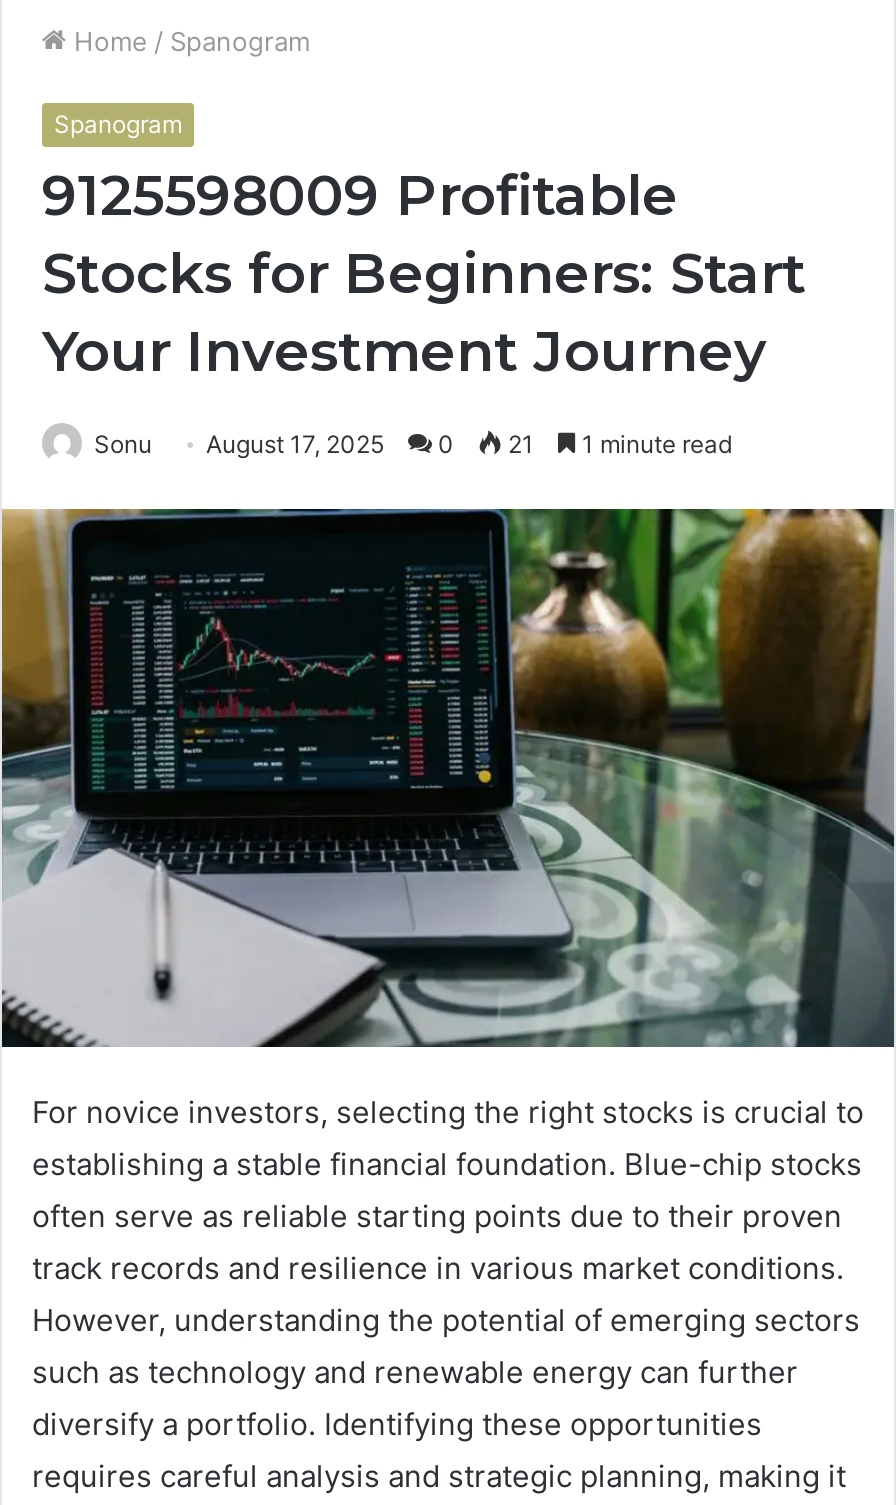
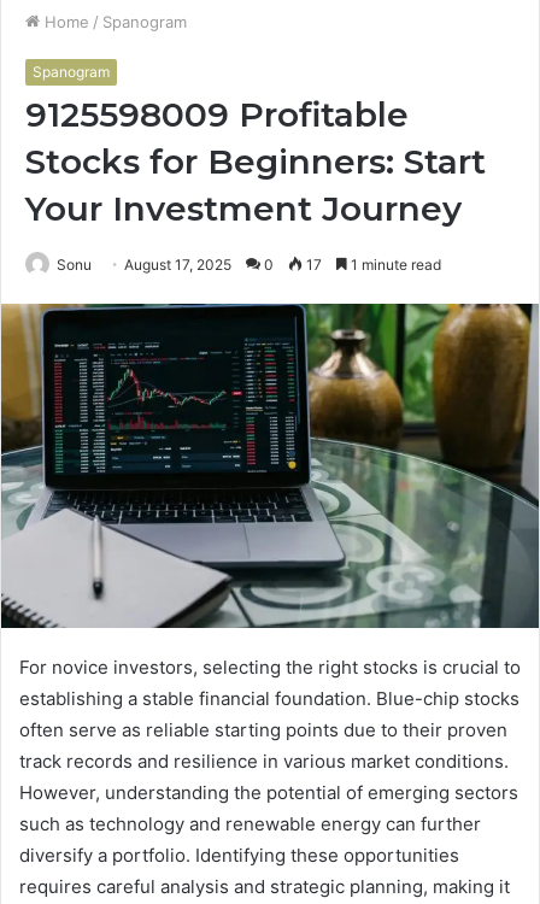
[94,430,732,460] Sonu August 17, 2025 0 21 1 minute read -> [57,256,441,274] Sonu August 17, 2025 0 17 1 minute read

